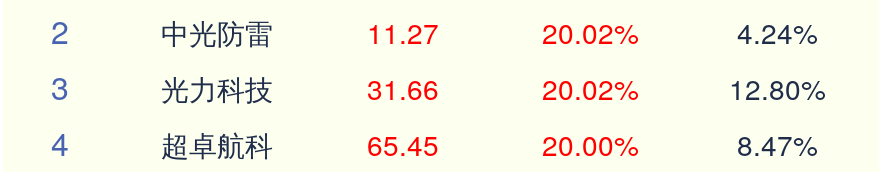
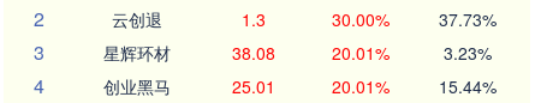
[161,12,817,52] 中光防雷 | 11.27 | 20.02% | 4.24% -> [112,7,496,31] 云创退 | 1.3 | 30.00% | 37.73%
[161,68,825,108] 光力科技 | 31.66 | 20.02% | 12.80% -> [103,41,491,65] 星辉环材 | 38.08 | 20.01% | 3.23%
[161,124,817,164] 超卓航科 | 65.45 | 20.00% | 8.47% -> [103,74,496,98] 创业黑马 | 25.01 | 20.01% | 15.44%

